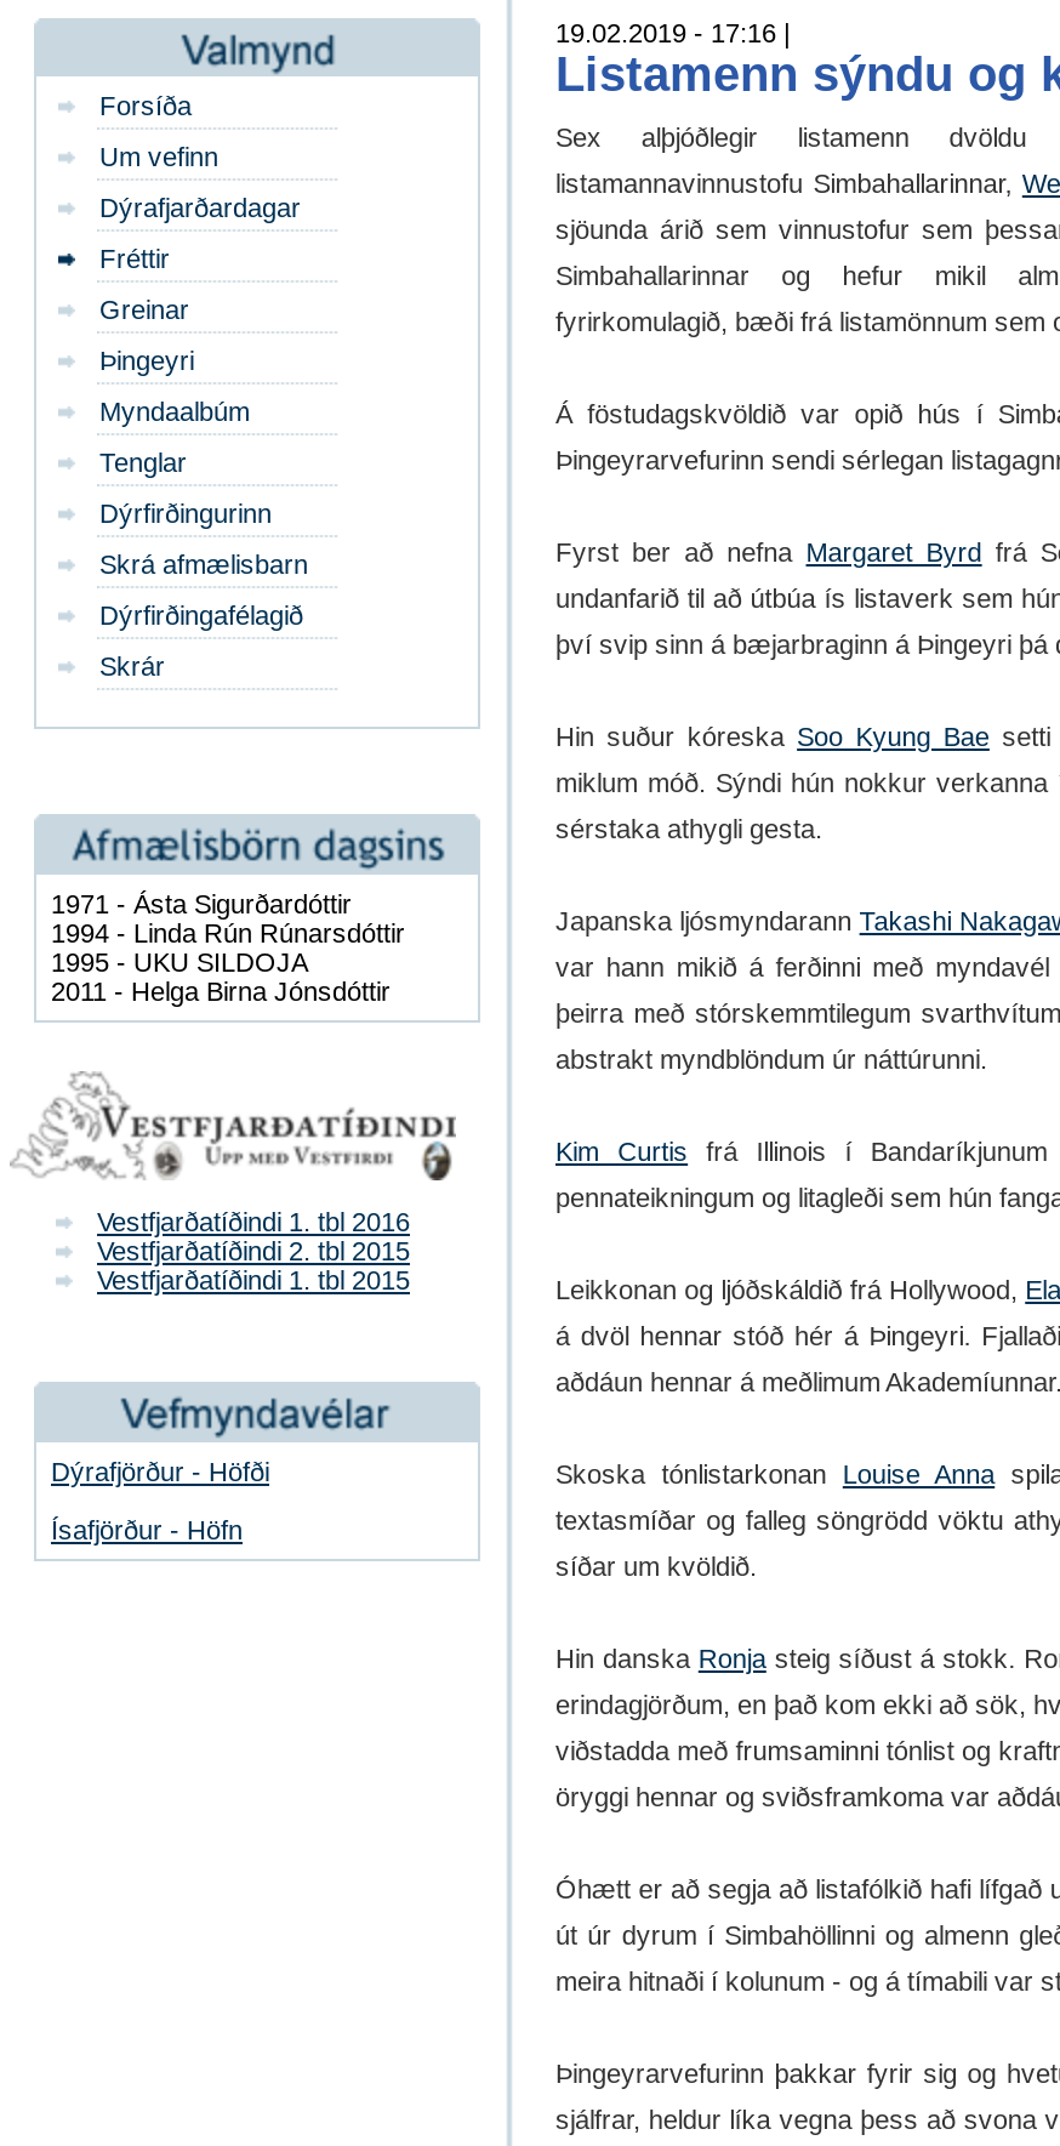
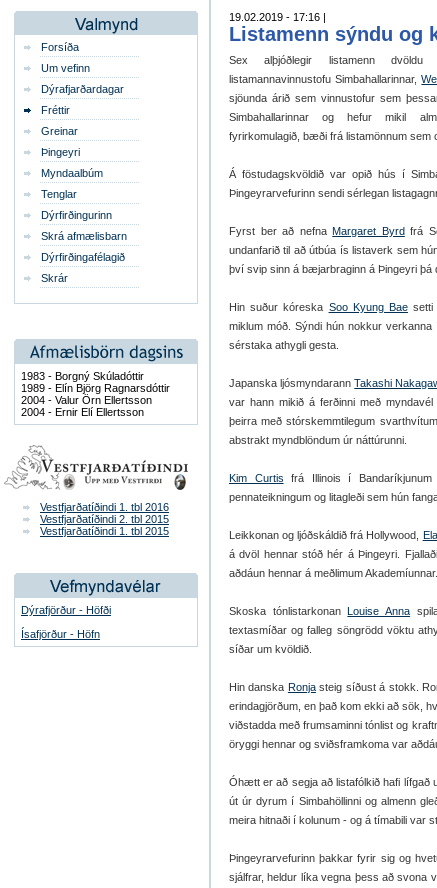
[51,889,405,1006] 1971 - Ásta Sigurðardóttir | 1994 - Linda Rún Rúnarsdóttir | 1995 - UKU SILDOJA | 2011 - Helga Birna Jónsdóttir -> [21,370,170,418] 1983 - Borgný Skúladóttir | 1989 - Elín Björg Ragnarsdóttir | 2004 - Valur Örn Ellertsson | 2004 - Ernir Elí Ellertsson

